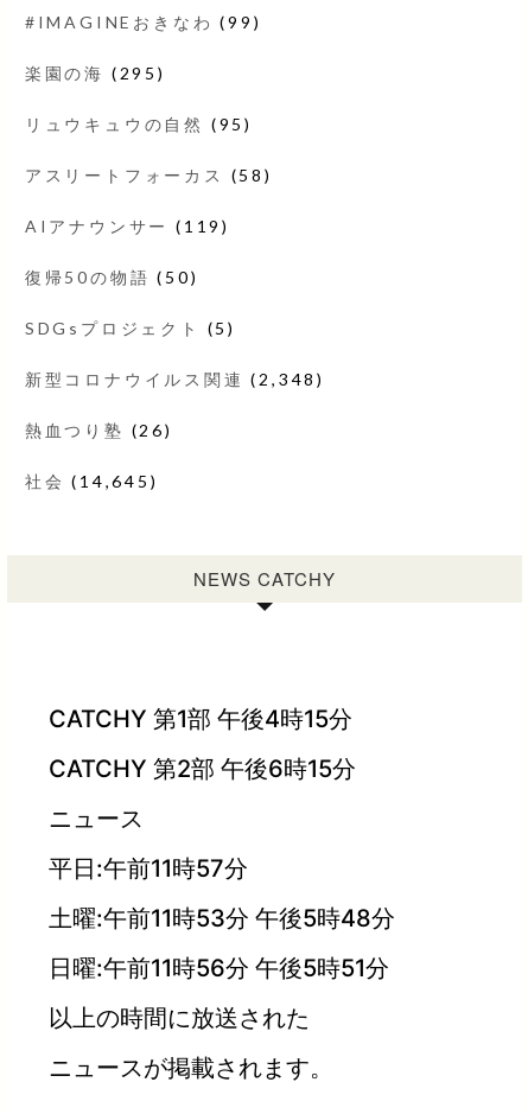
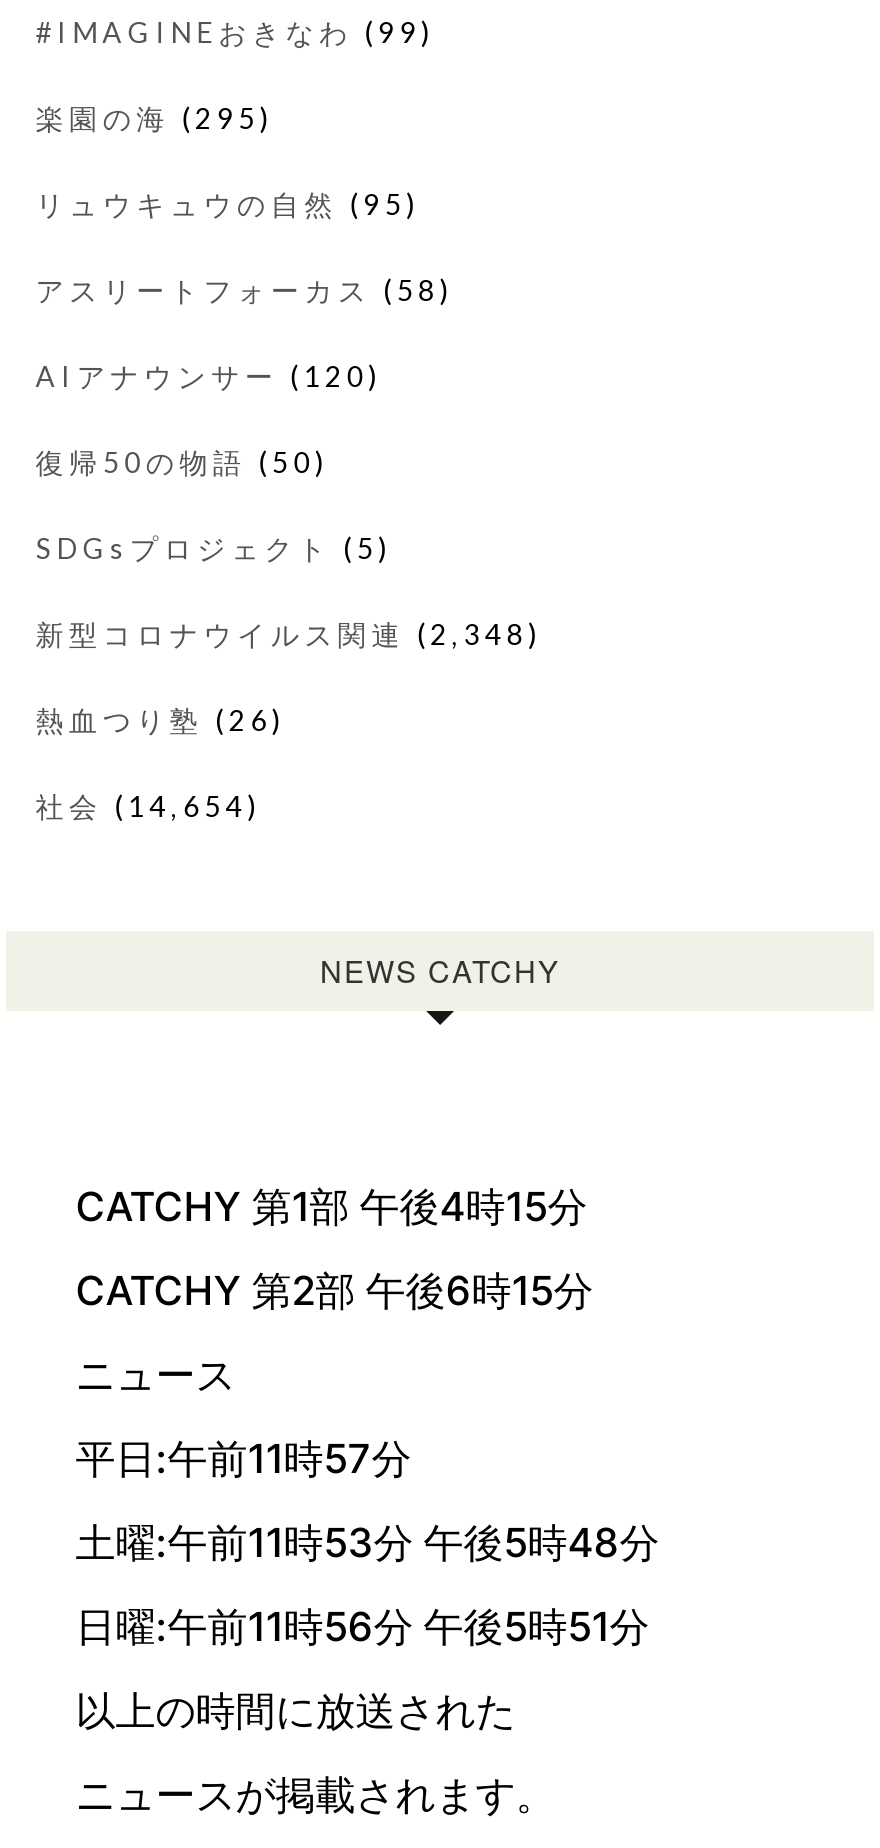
[25,216,230,236] AIアナウンサー(119) -> [35,359,382,393] AIアナウンサー(120)
[25,471,158,491] 社会(14,645) -> [35,789,261,823] 社会(14,654)

